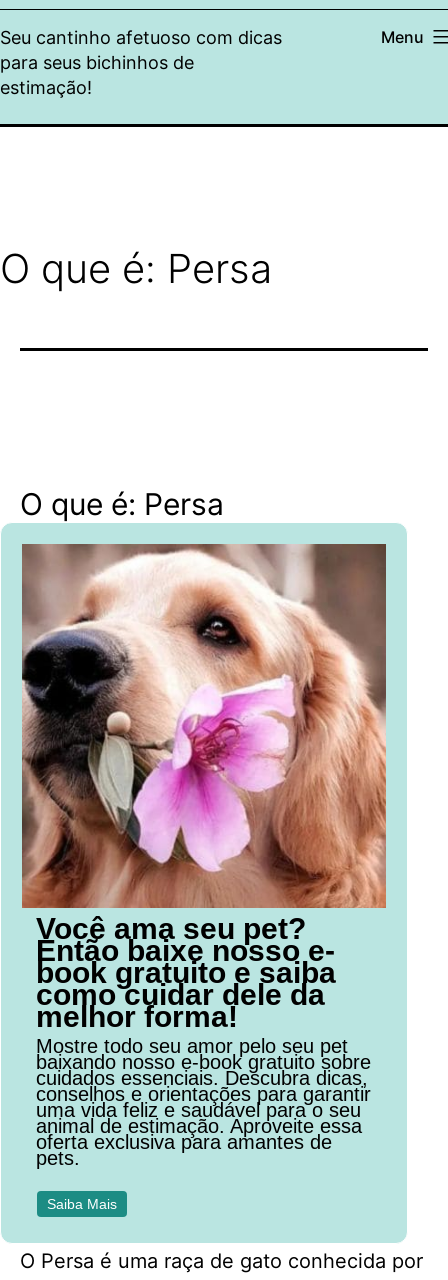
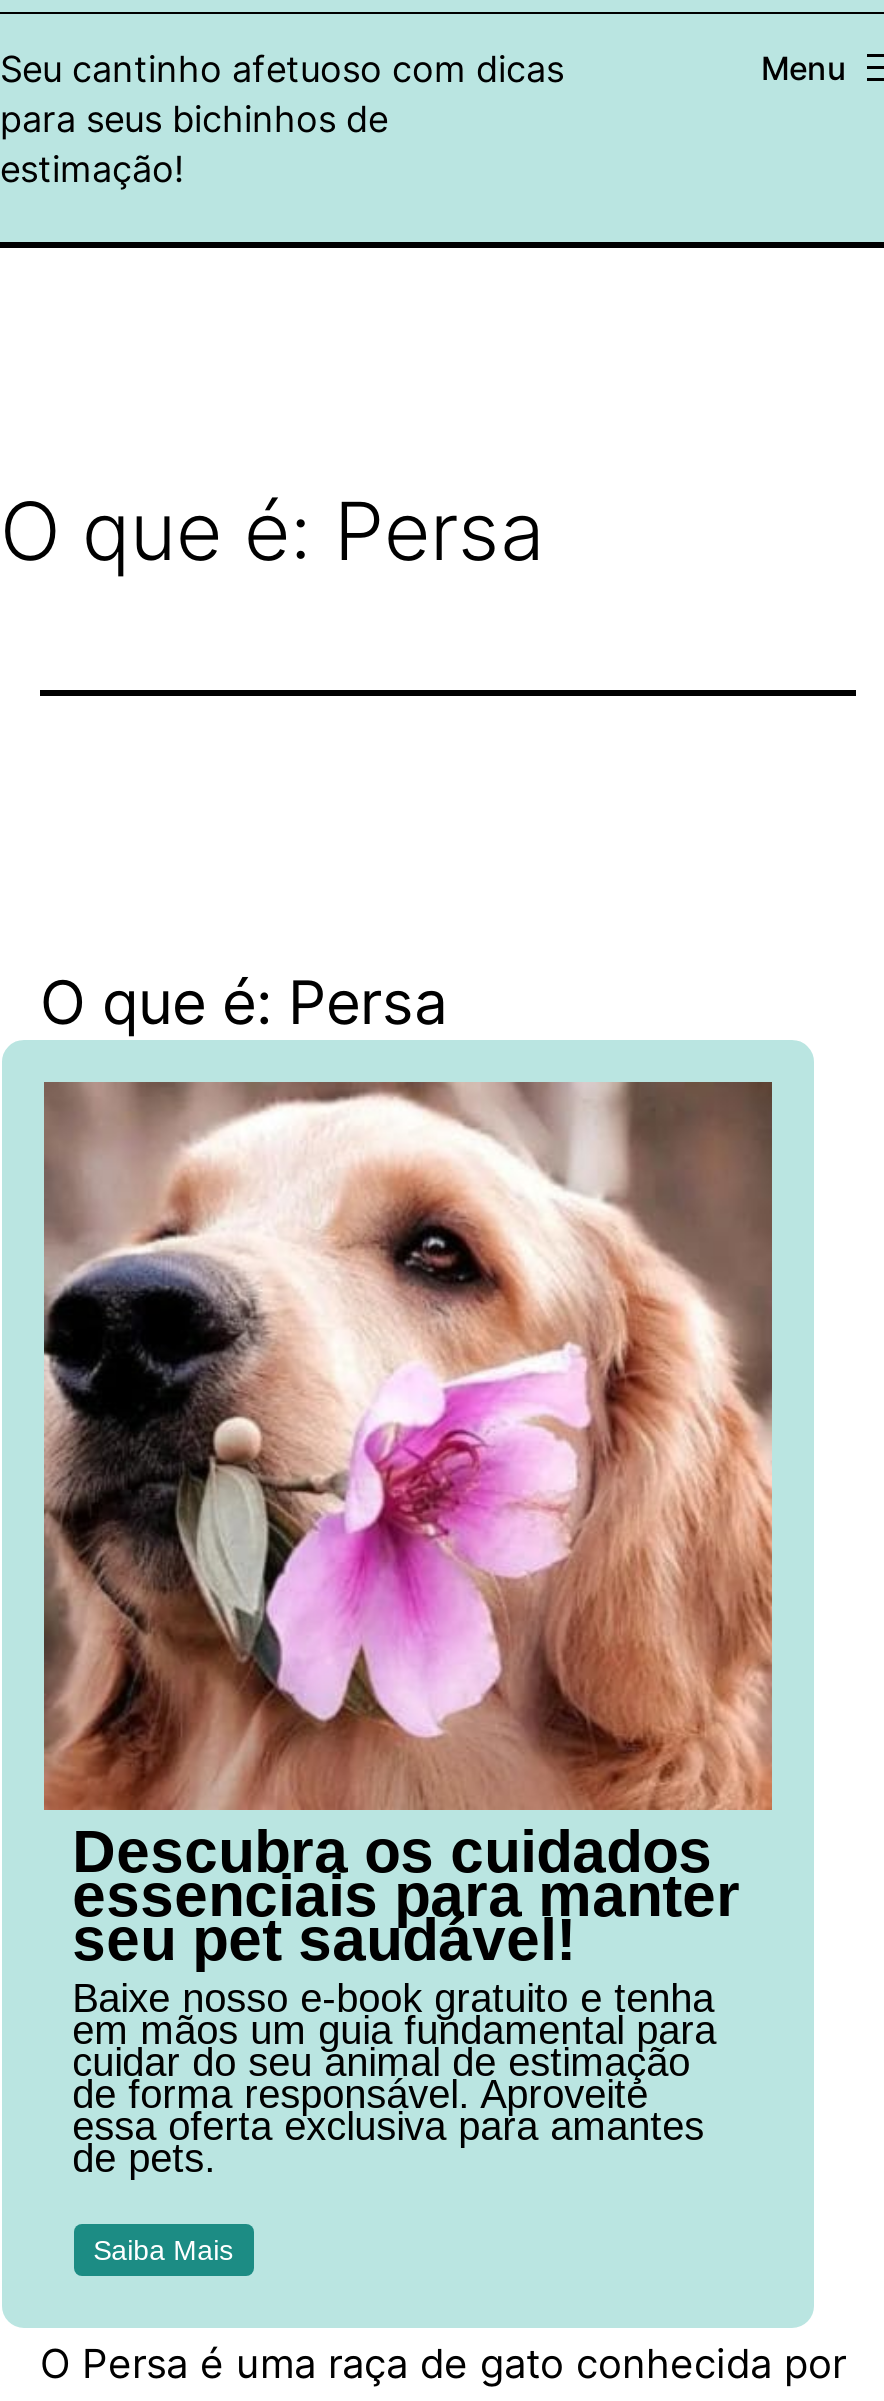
[36,912,371,1169] Você ama seu pet? | Então baixe nosso e- | book gratuito e saiba | como cuidar dele da | melhor forma! | Mostre todo seu amor pelo seu pet | baixando nosso e-book gratuito sobre | cuidados essenciais. Descubra dicas, | conselhos e orientações para garantir | uma vida feliz e saudável para o seu | animal de estimação. Aproveite essa | oferta exclusiva para amantes de | pets. -> [72,1819,740,2181] Descubra os cuidados | essenciais para manter | seu pet saudável! | Baixe nosso e-book gratuito e tenha | em mãos um guia fundamental para | cuidar do seu animal de estimação | de forma responsável. Aproveite | essa oferta exclusiva para amantes | de pets.

